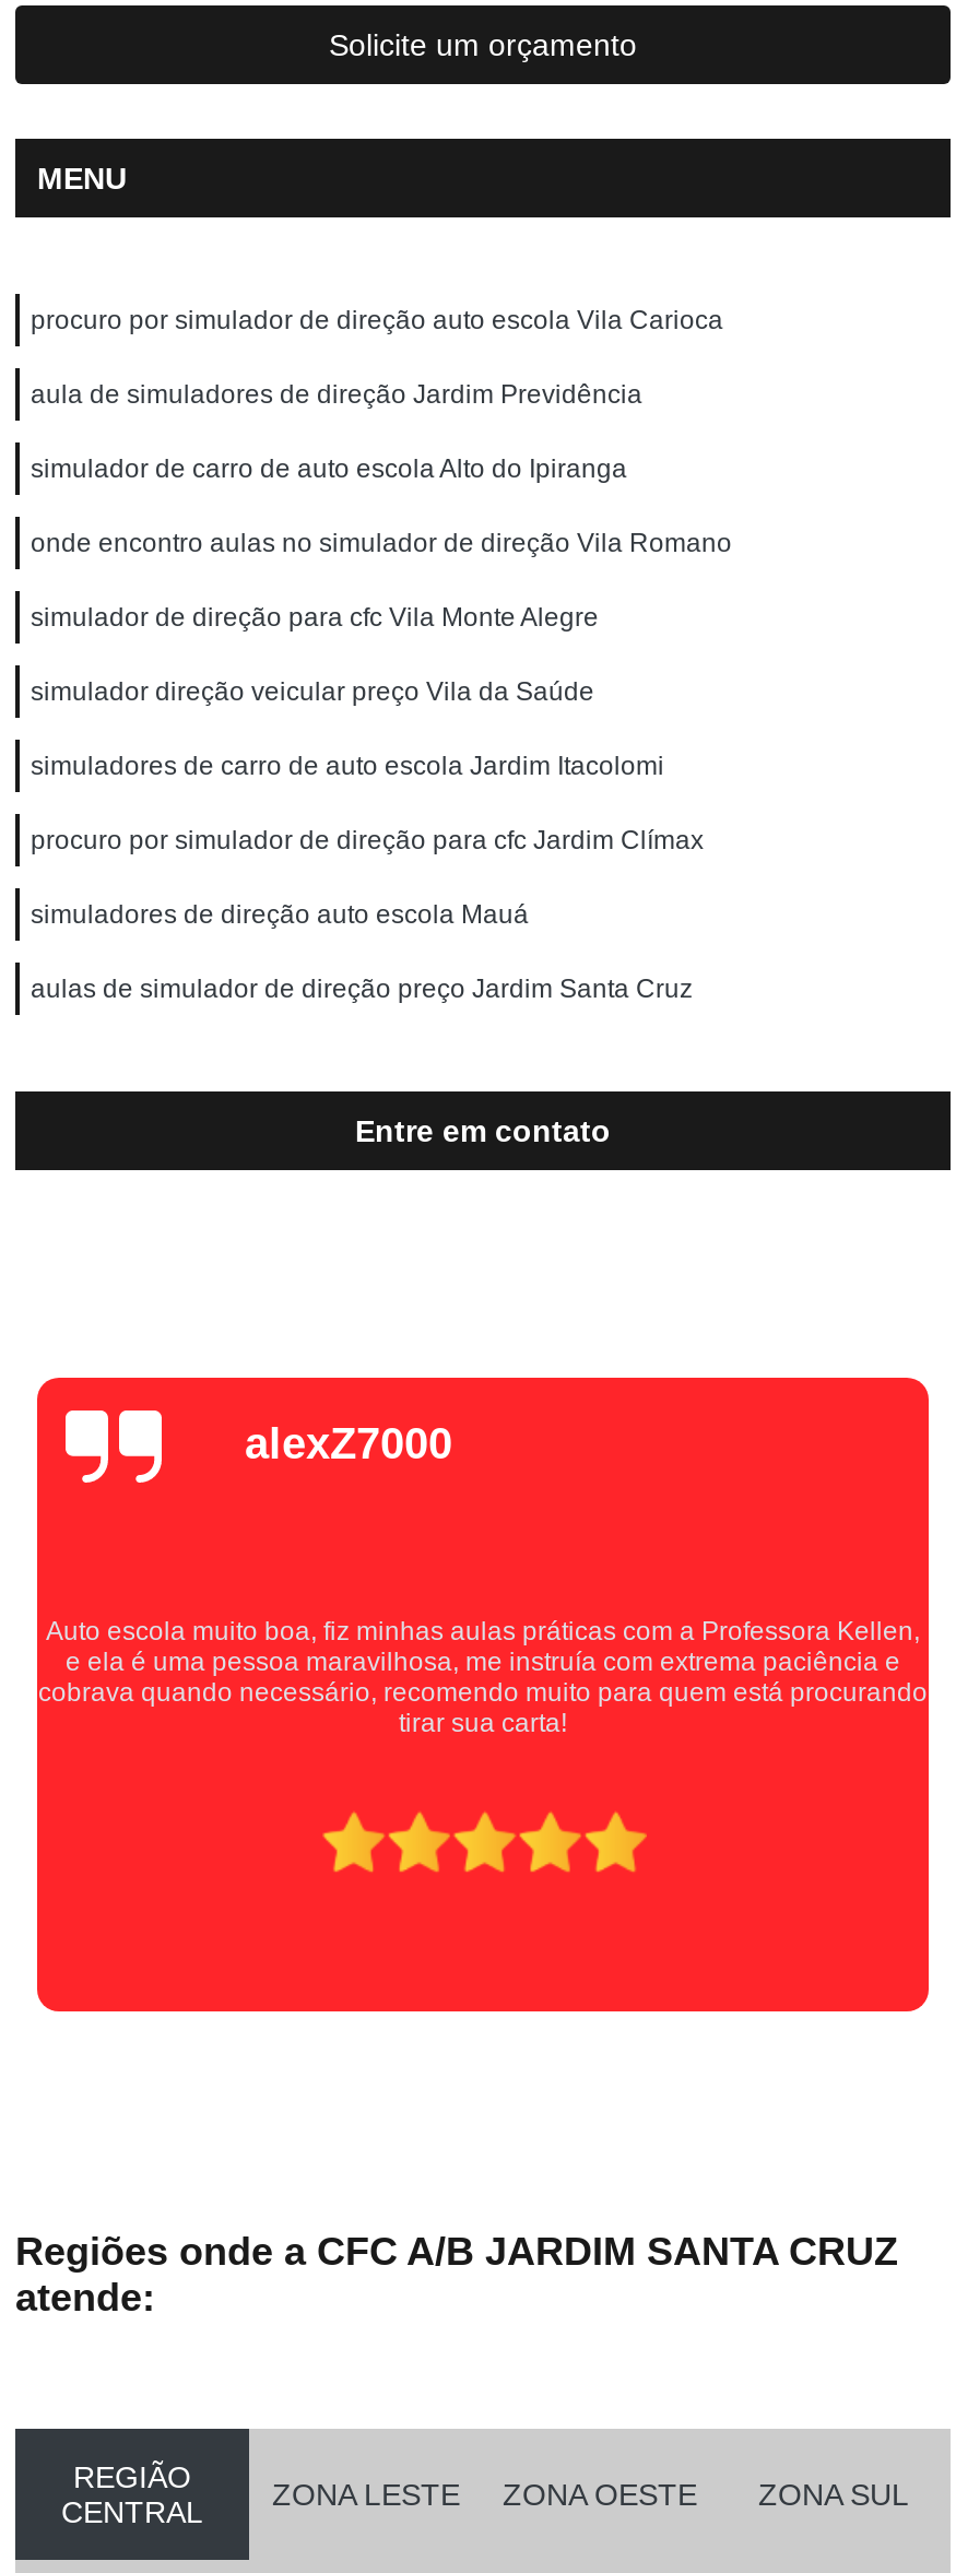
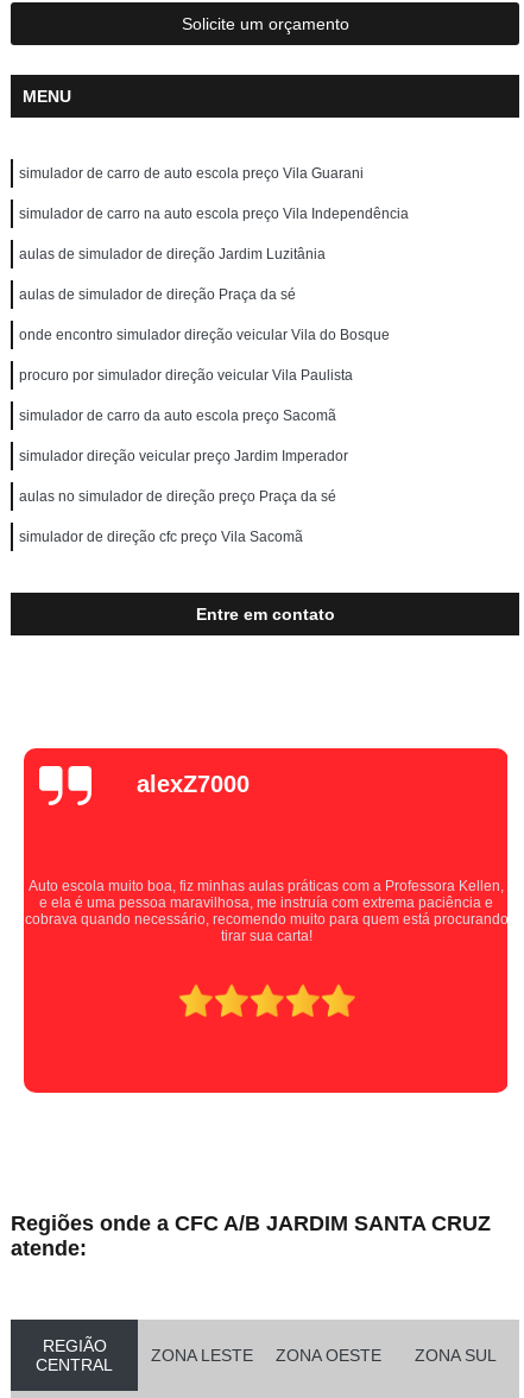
[31,305,723,335] procuro por simulador de direção auto escola Vila Carioca -> [19,165,364,182] simulador de carro de auto escola preço Vila Guarani
[31,379,642,410] aula de simuladores de direção Jardim Previdência -> [19,205,409,222] simulador de carro na auto escola preço Vila Independência
[31,453,627,484] simulador de carro de auto escola Alto do Ipiranga -> [19,246,326,262] aulas de simulador de direção Jardim Luzitânia
[31,528,732,558] onde encontro aulas no simulador de direção Vila Romano -> [19,286,296,303] aulas de simulador de direção Praça da sé
[31,602,599,633] simulador de direção para cfc Vila Monte Alegre -> [19,327,390,343] onde encontro simulador direção veicular Vila do Bosque
[31,676,594,707] simulador direção veicular preço Vila da Saúde -> [19,367,353,384] procuro por simulador direção veicular Vila Paulista
[31,751,664,781] simuladores de carro de auto escola Jardim Itacolomi -> [19,407,336,424] simulador de carro da auto escola preço Sacomã
[31,825,704,855] procuro por simulador de direção para cfc Jardim Clímax -> [19,448,348,464] simulador direção veicular preço Jardim Imperador
[31,899,529,930] simuladores de direção auto escola Mauá -> [19,488,336,505] aulas no simulador de direção preço Praça da sé
[31,973,693,1004] aulas de simulador de direção preço Jardim Santa Cruz -> [19,529,303,545] simulador de direção cfc preço Vila Sacomã

